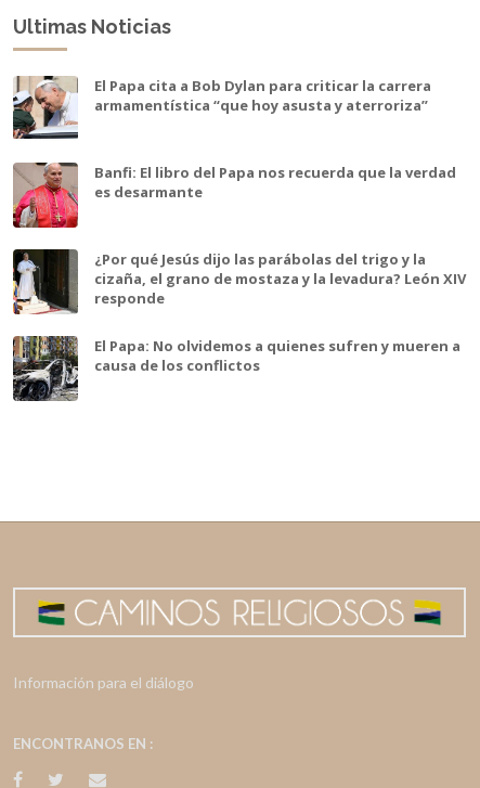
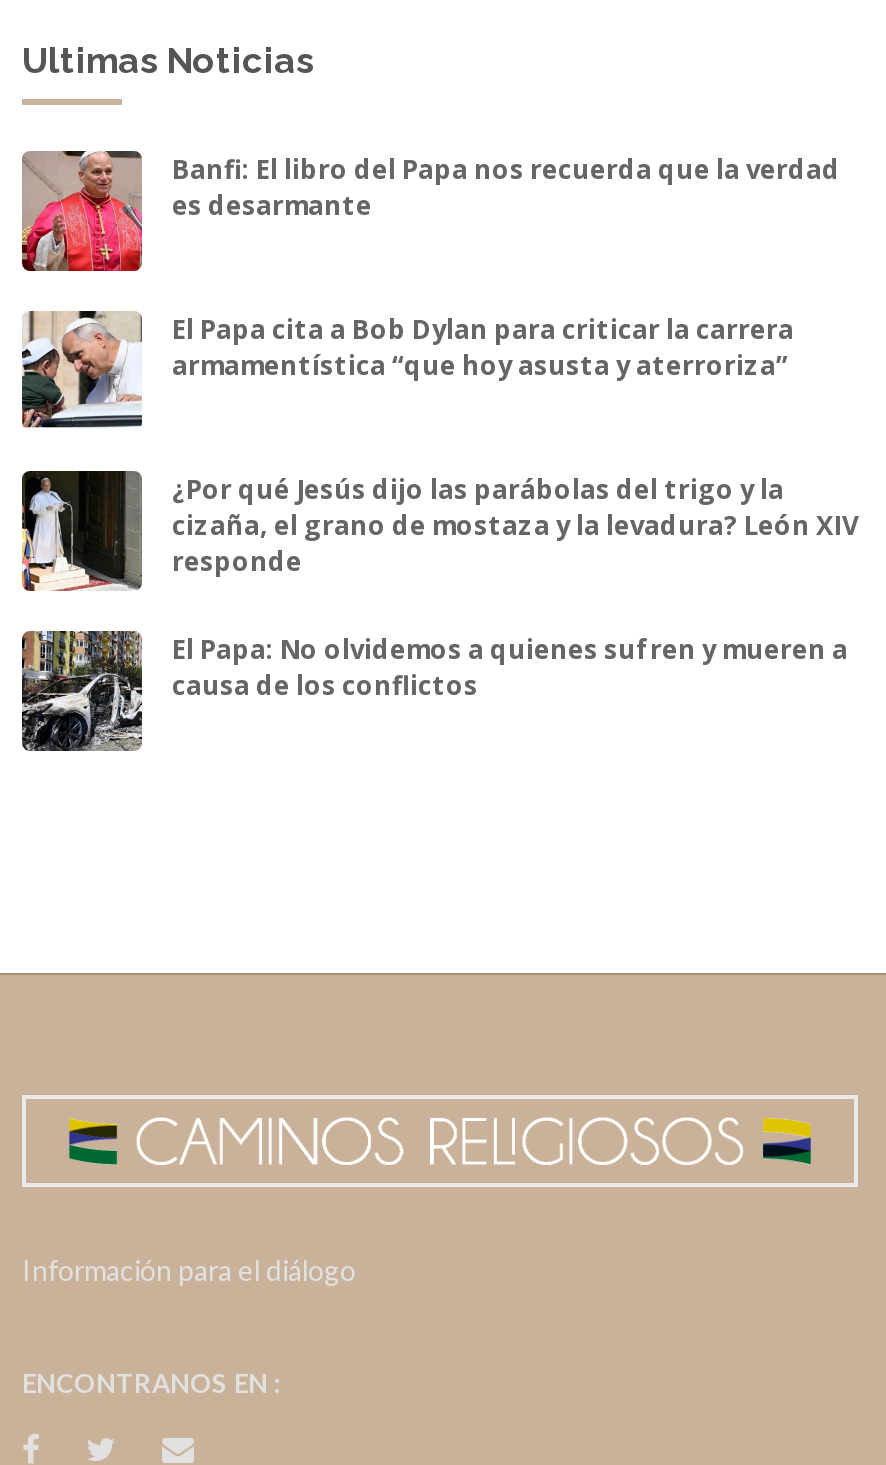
moved [11,75,431,141] -> [18,309,794,431]: [image] | El Papa cita a Bob Dylan para criticar la carrera | armamentística “que hoy asusta y aterroriza”
moved [13,162,456,229] -> [20,149,840,273]: [image] | Banfi: El libro del Papa nos recuerda que la verdad | es desarmante

